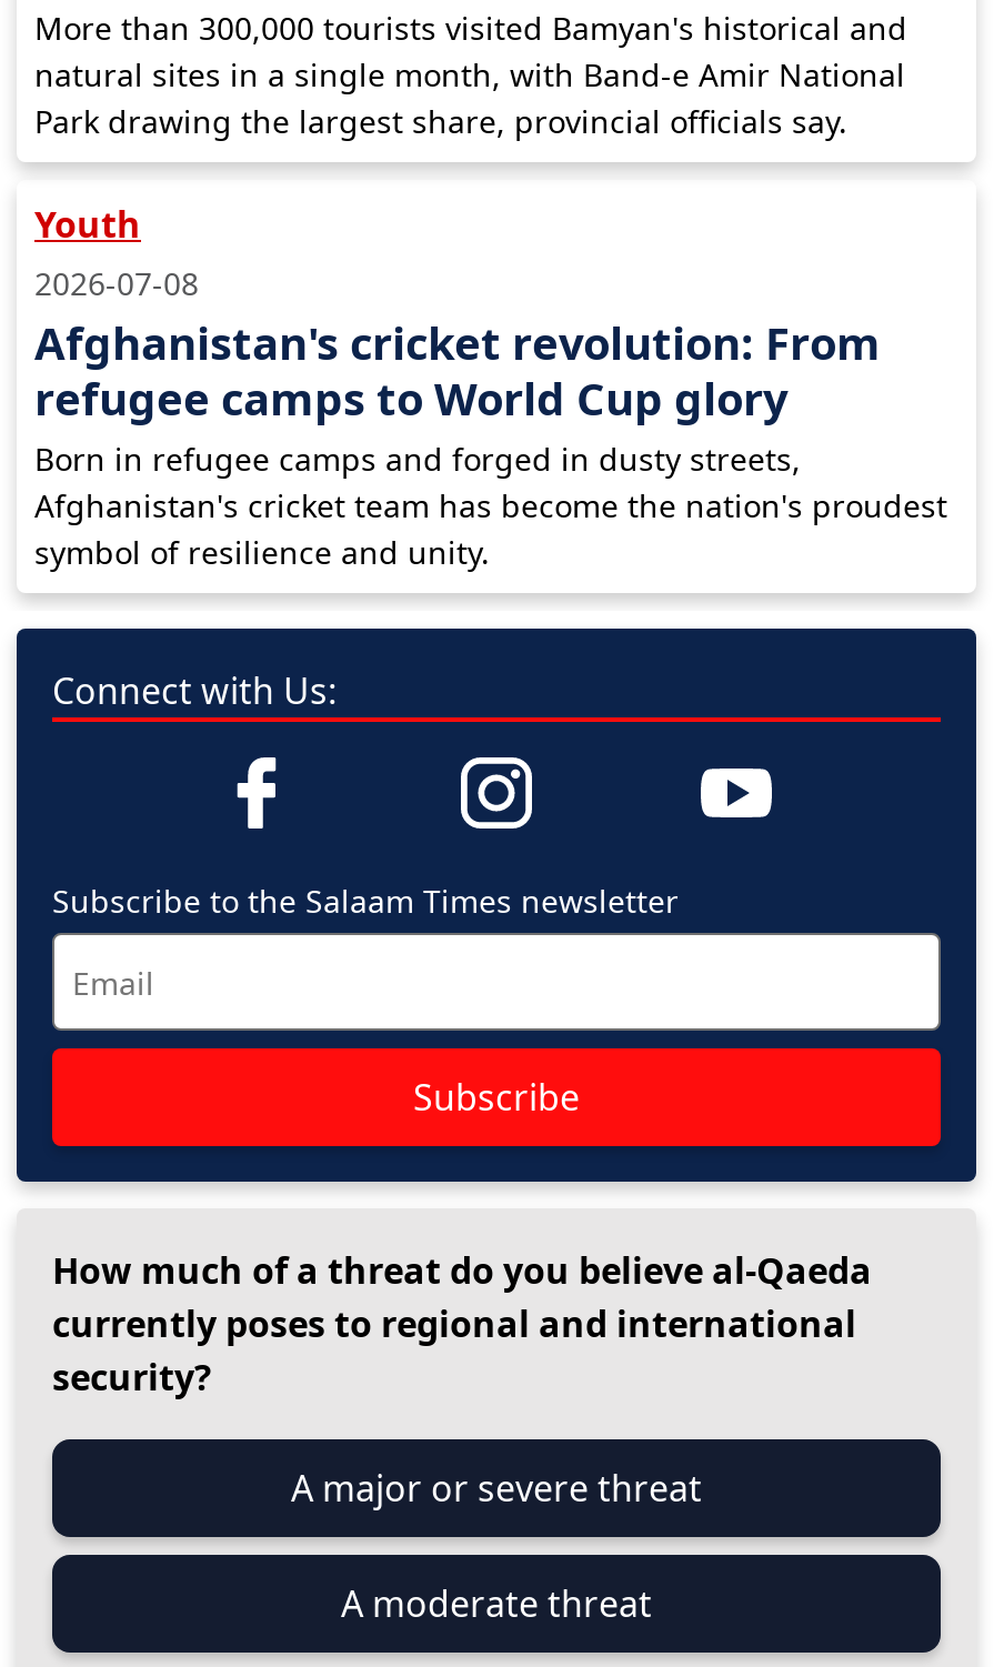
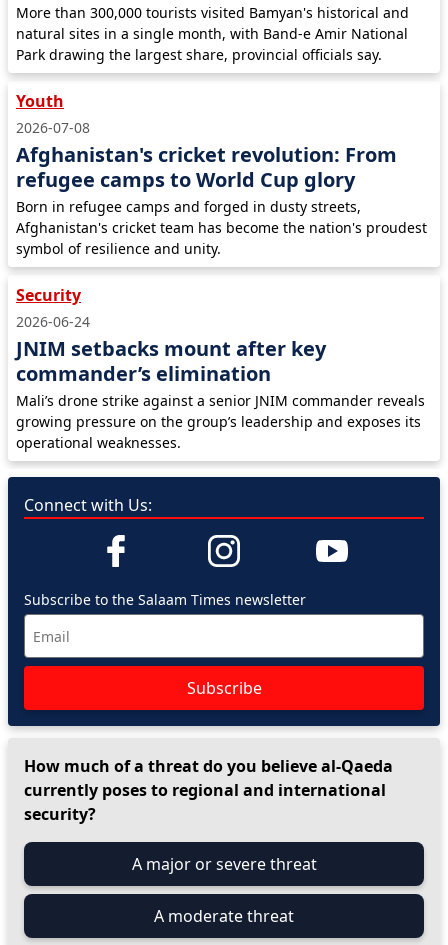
none -> [16,284,425,452] Security | 2026-06-24 | JNIM setbacks mount after key | commander’s elimination | Mali’s drone strike against a senior JNIM commander reveals | growing pressure on the group’s leadership and exposes its | operational weaknesses.

